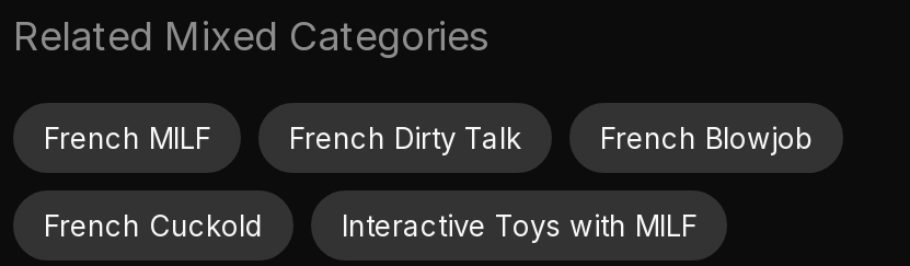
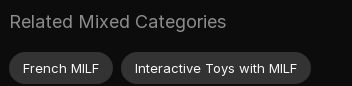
[44,120,813,243] French Dirty Talk | French Blowjob | French Cuckold -> none

